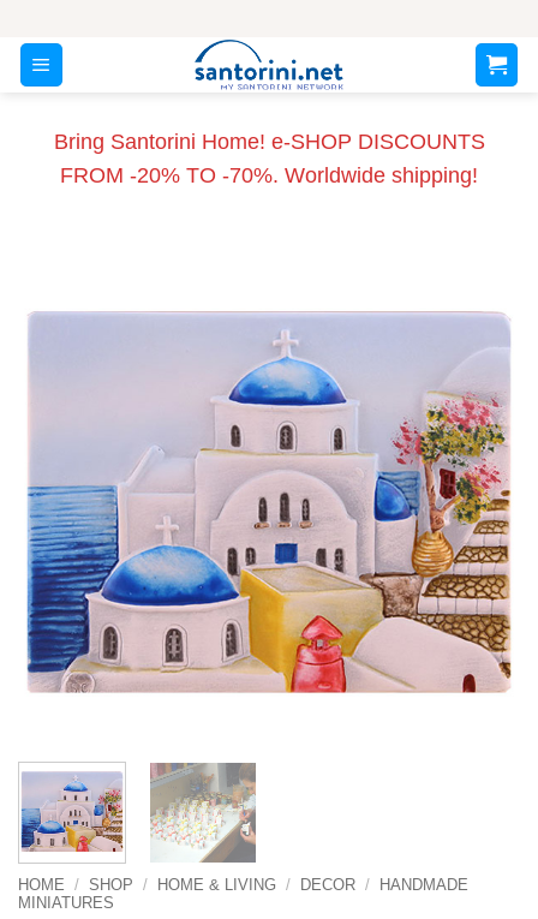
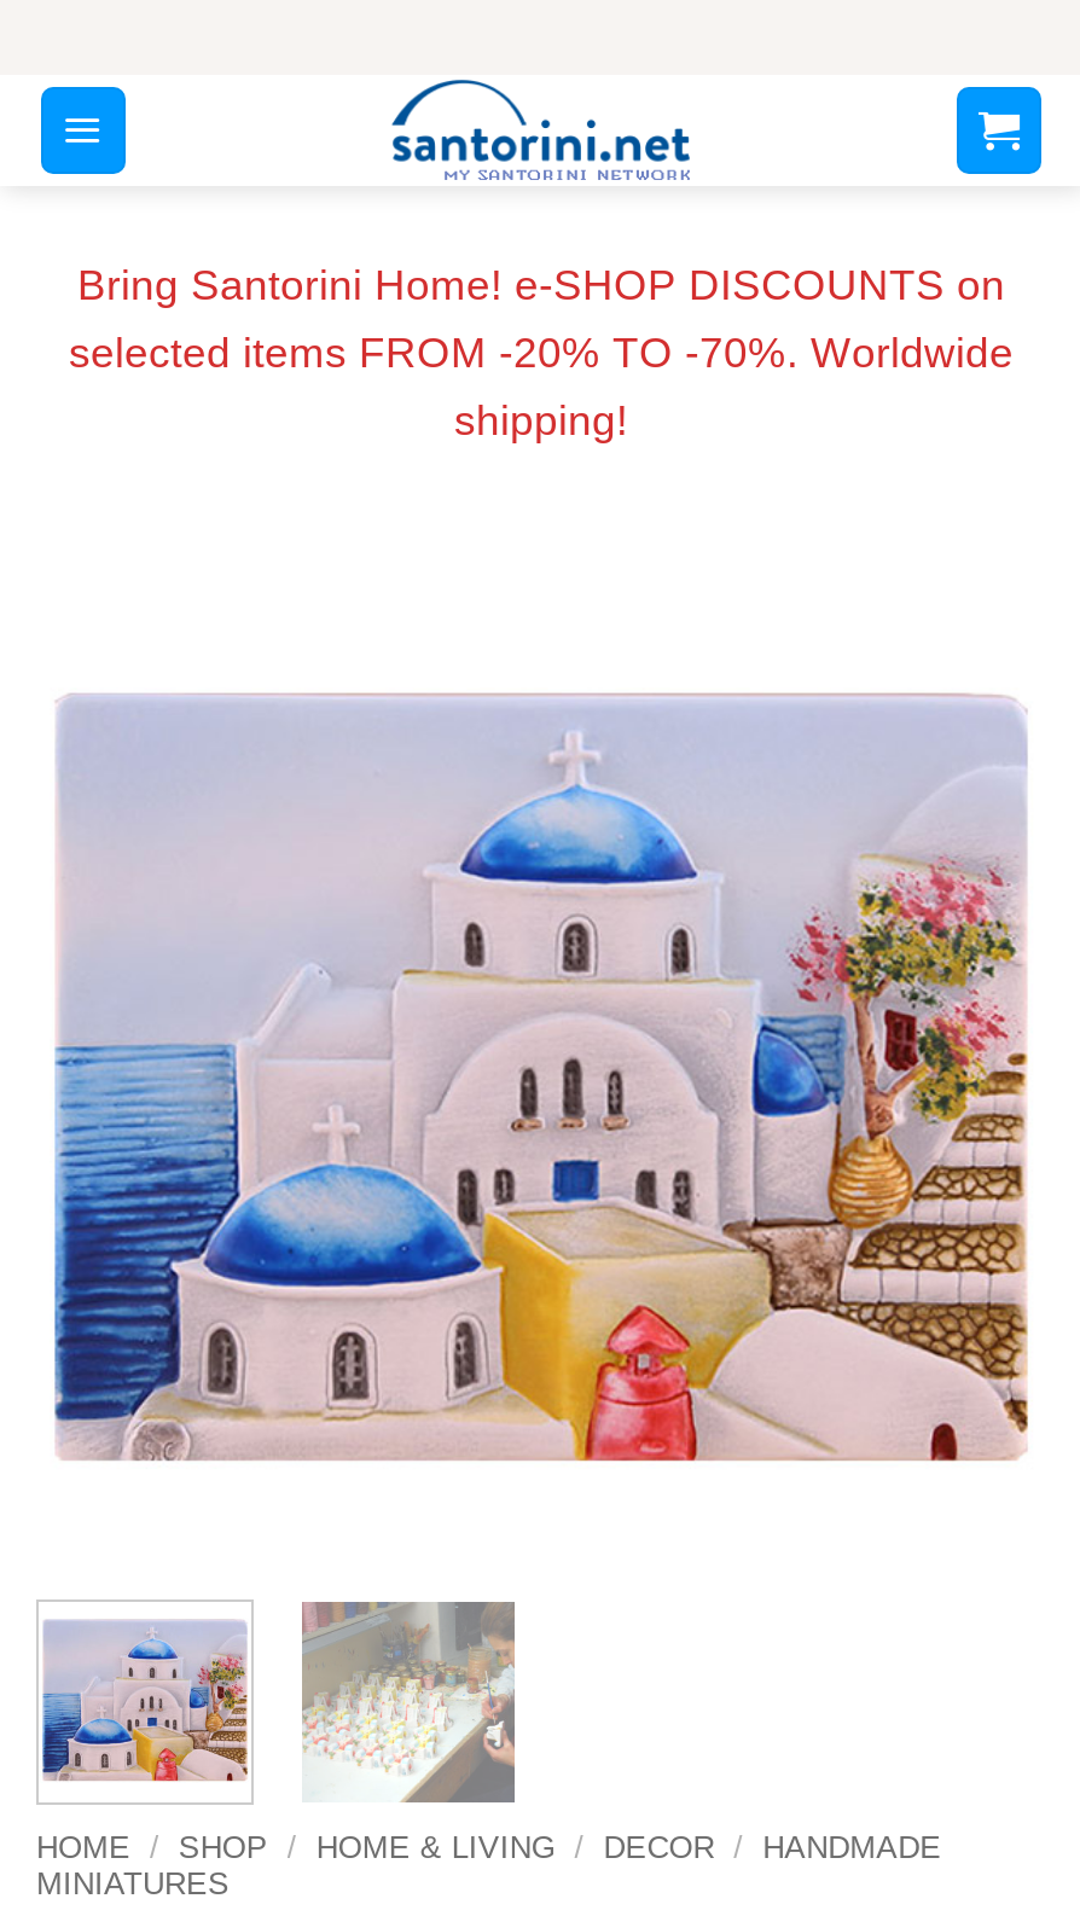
[53,130,485,187] Bring Santorini Home! e-SHOP DISCOUNTS | FROM -20% TO -70%. Worldwide shipping! -> [69,261,1014,445] Bring Santorini Home! e-SHOP DISCOUNTS on | selected items FROM -20% TO -70%. Worldwide | shipping!

